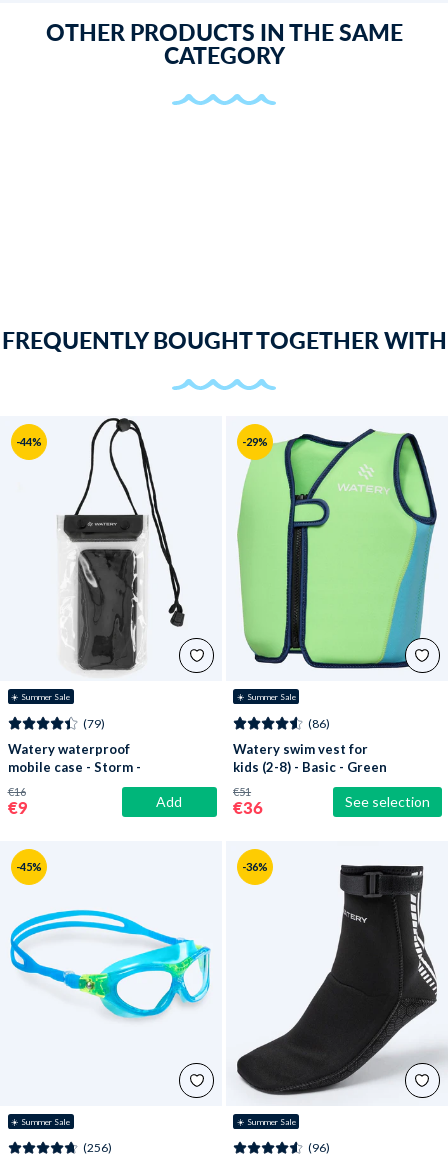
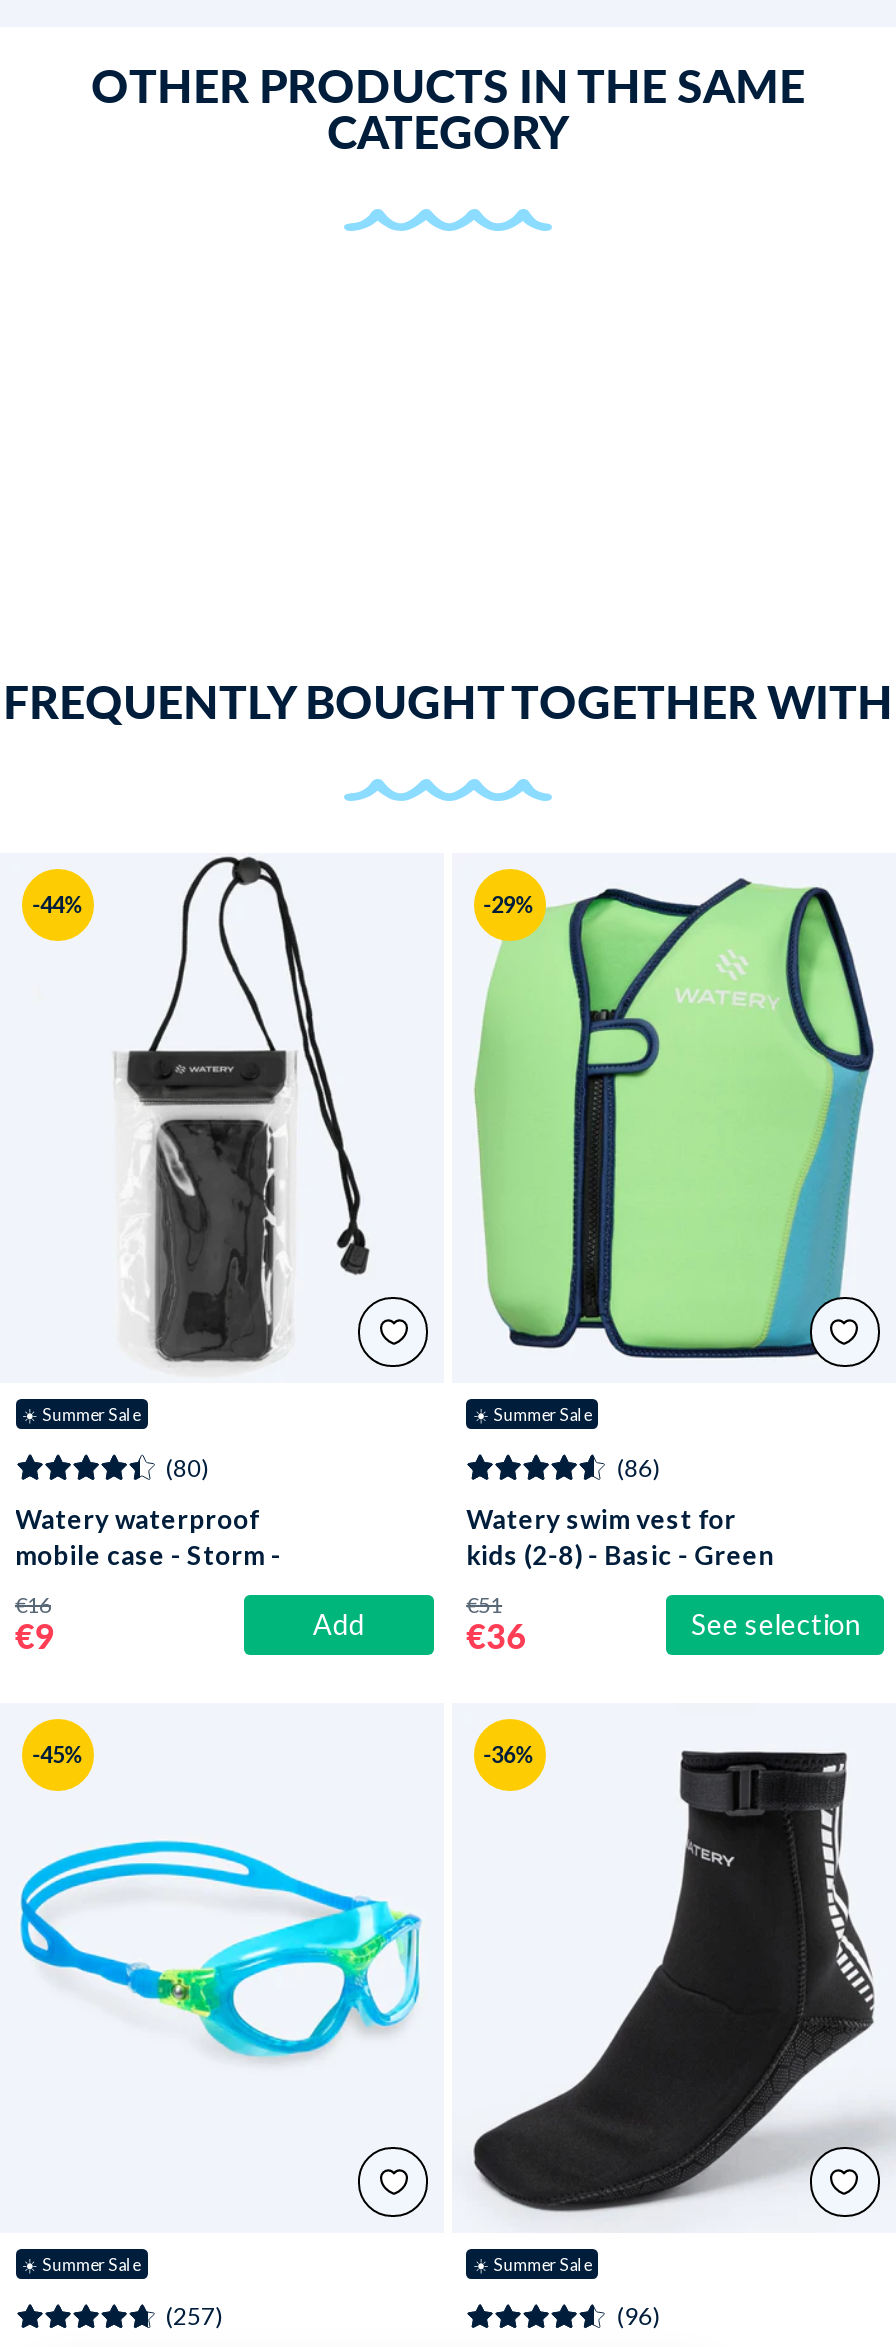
[82,716,104,731] (79) -> [165,1452,209,1482] (80)
[82,1140,111,1155] (256) -> [165,2302,223,2332] (257)

